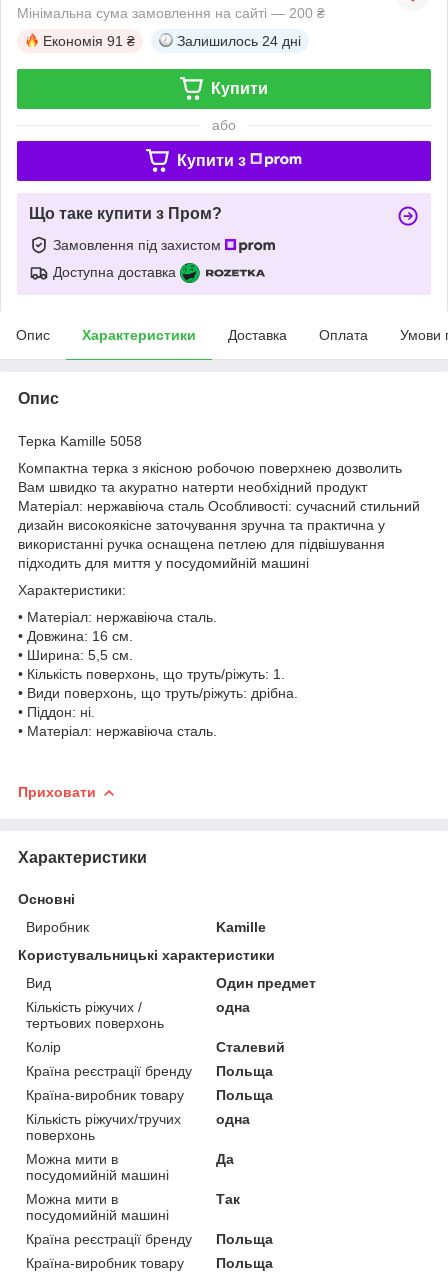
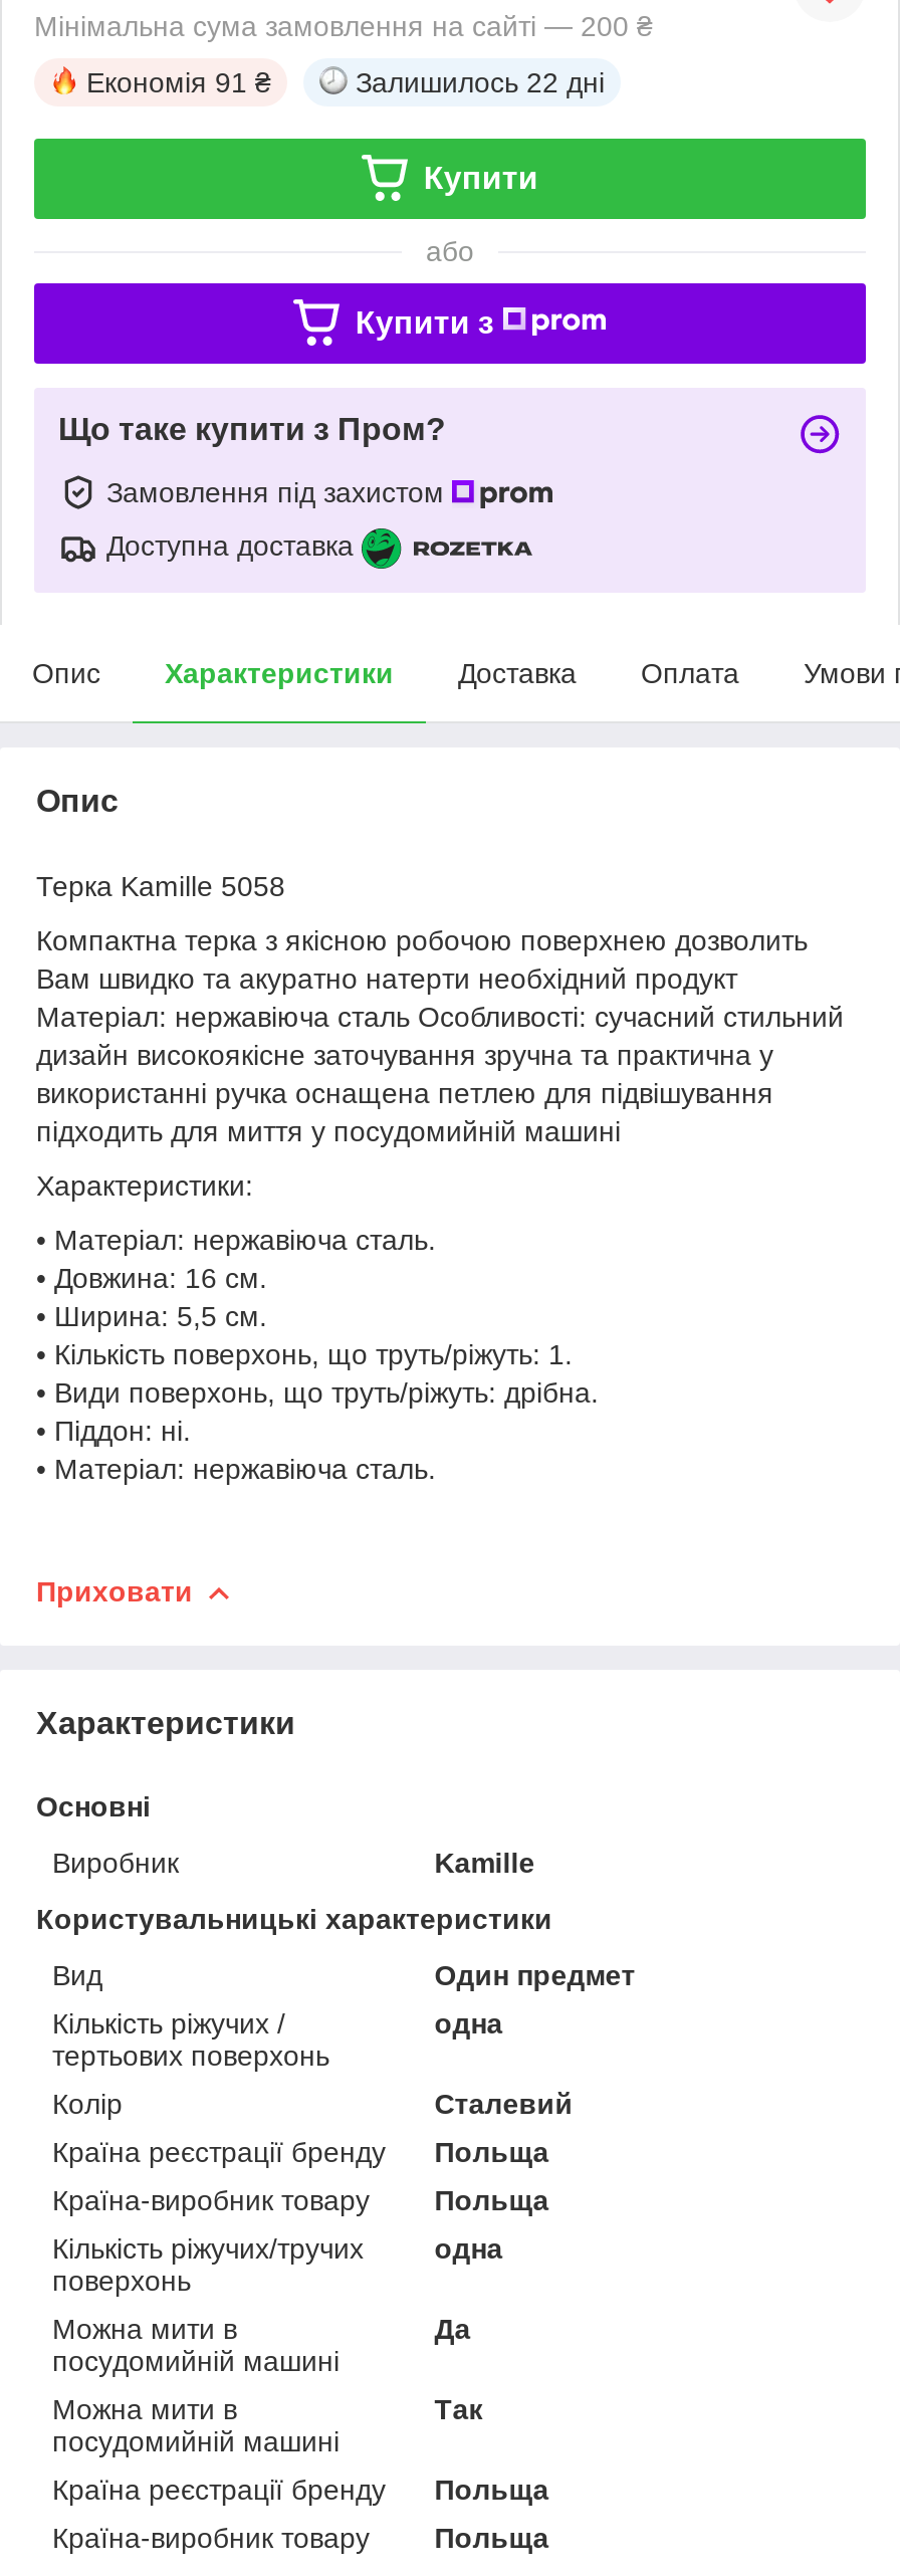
[177,33,301,49] Залишилось 24 дні -> [356,66,605,98] Залишилось 22 дні

